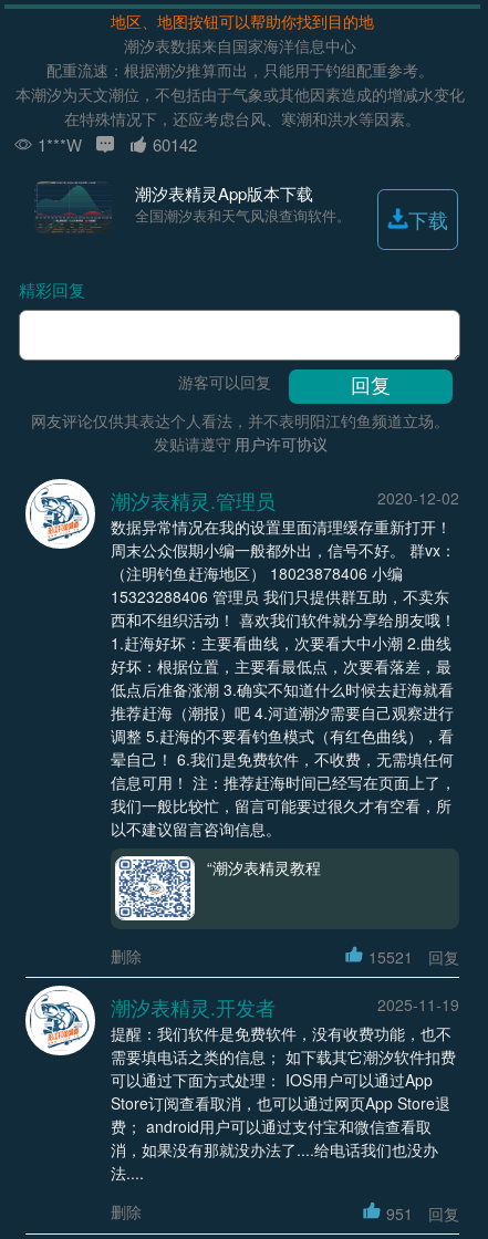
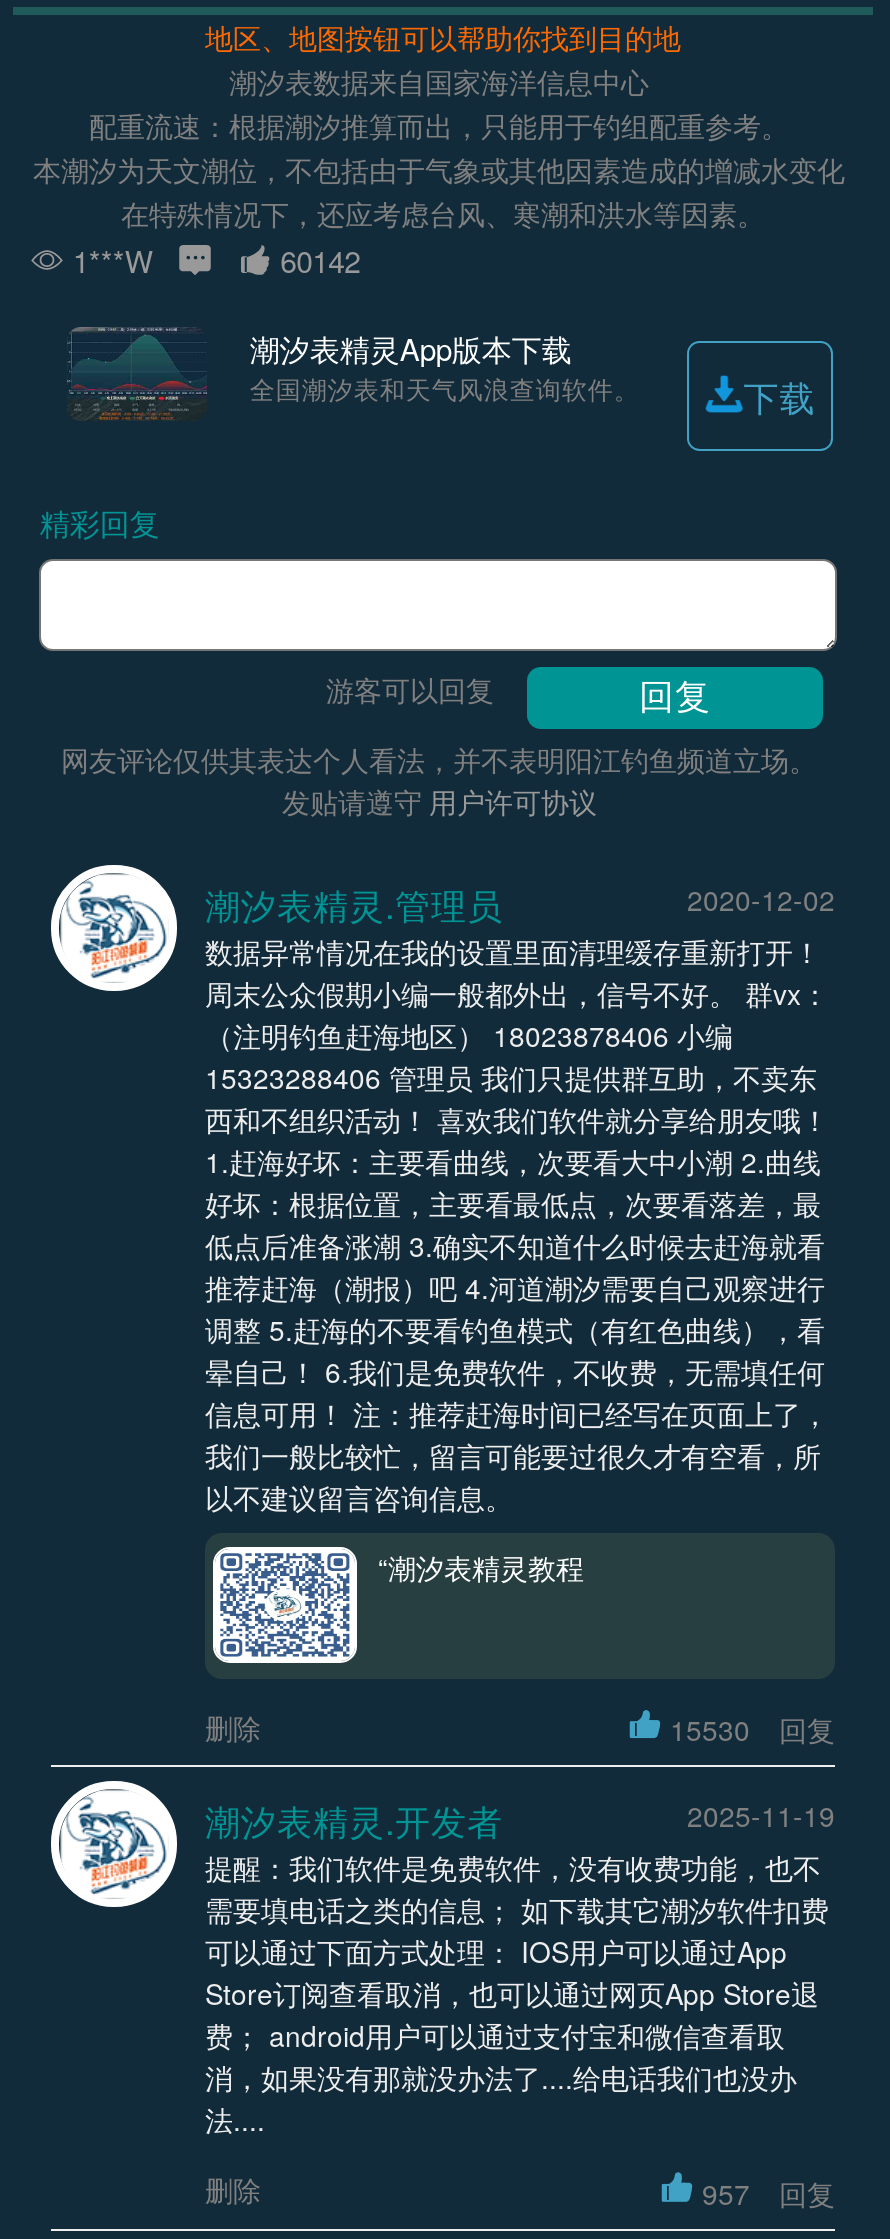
[368,946,459,968] 15521 回复 -> [670,1709,835,1749] 15530 回复
[386,1202,459,1224] 951 回复 -> [702,2172,835,2212] 957 回复

